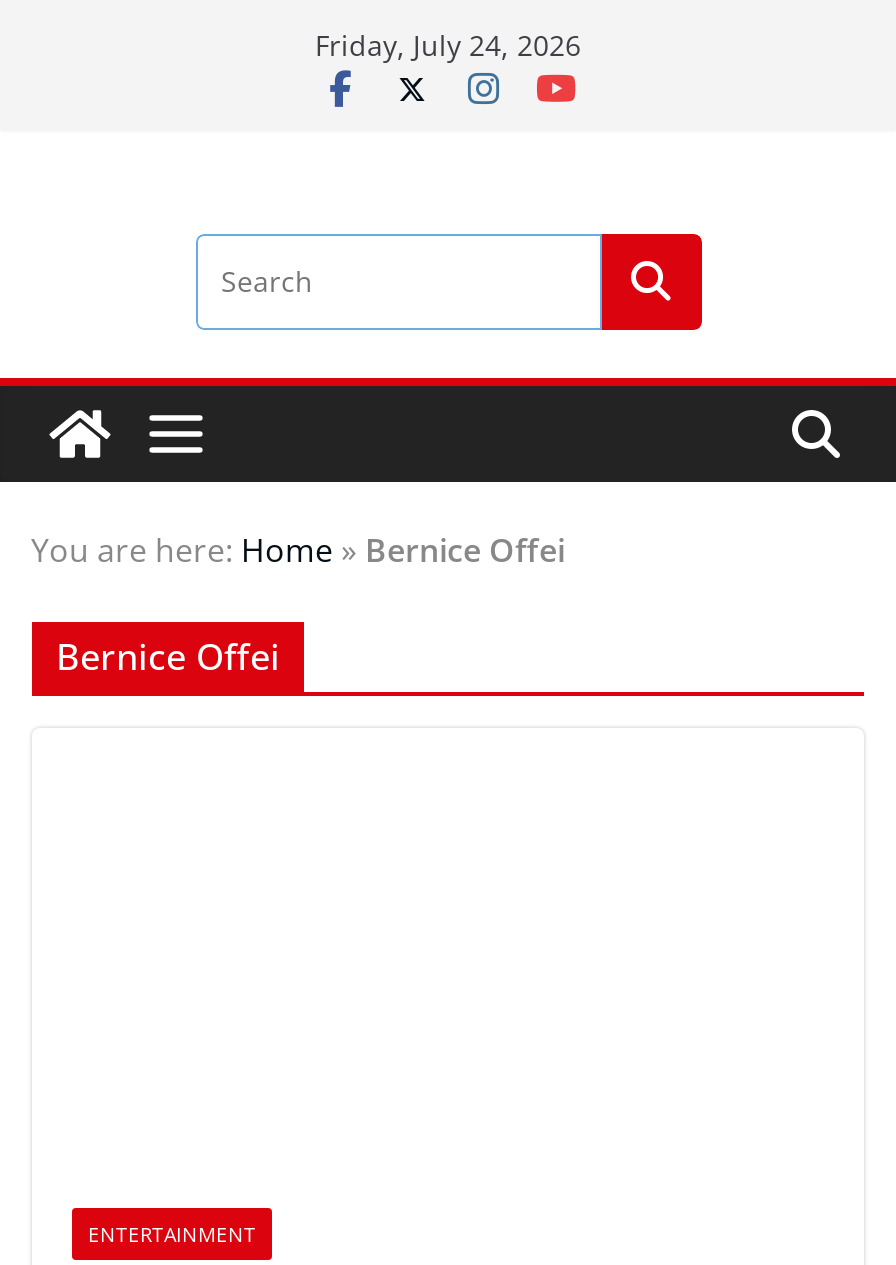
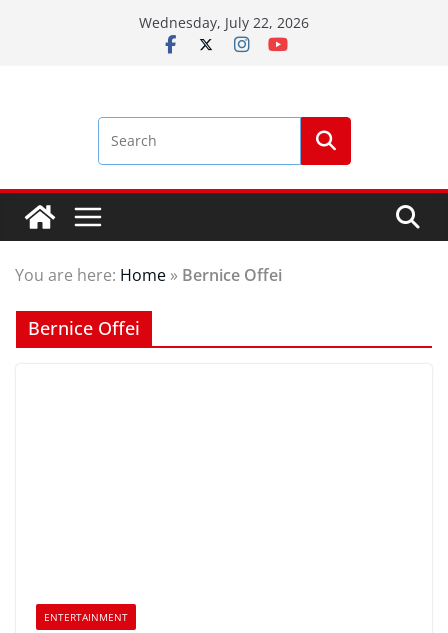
[315,26,581,64] Friday, July 24, 2026 -> [139,13,309,32] Wednesday, July 22, 2026

